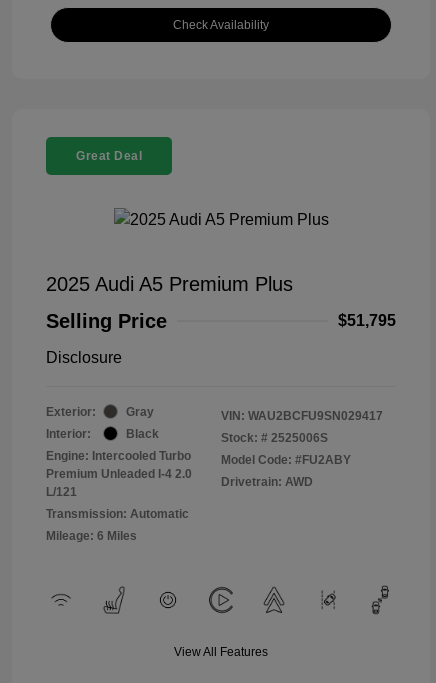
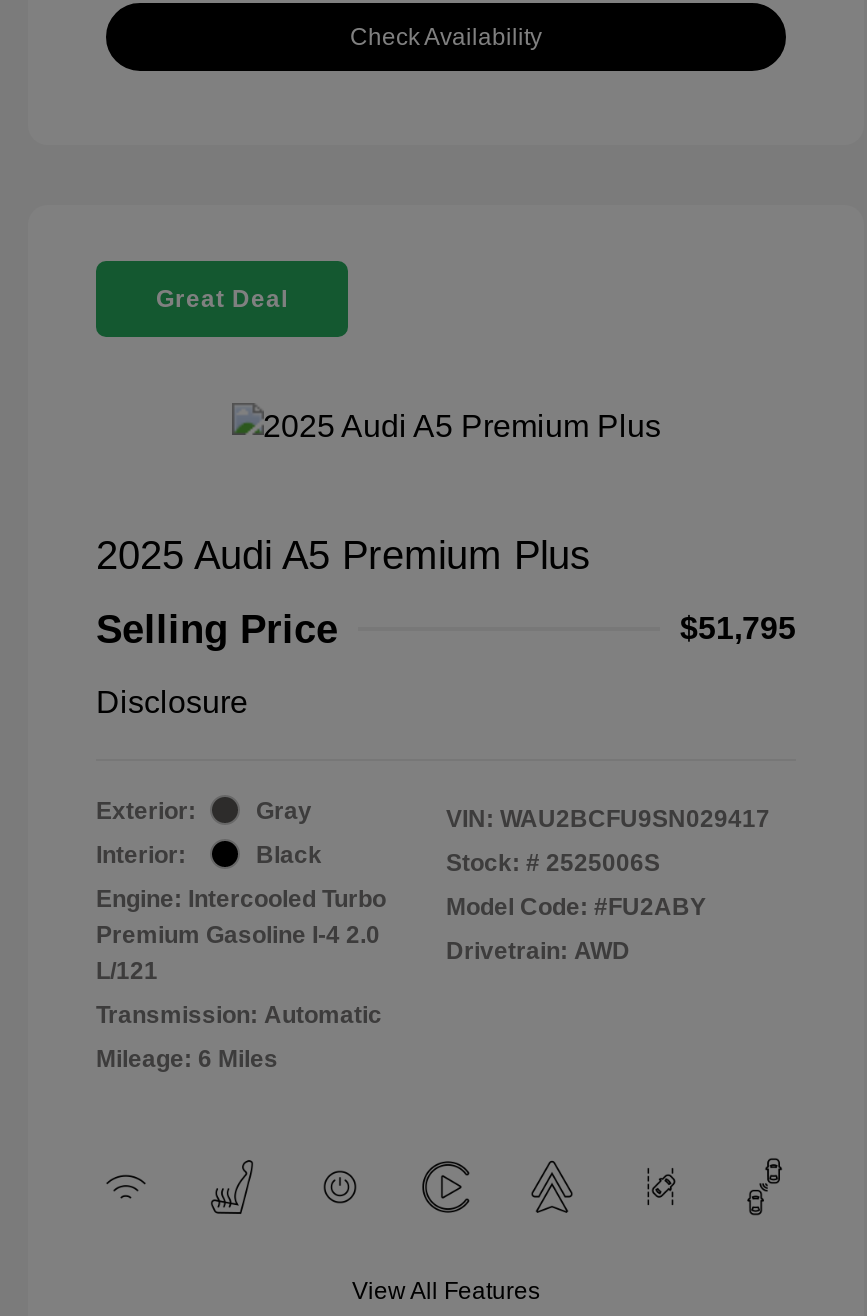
[46,467,192,481] Premium Unleaded I-4 2.0 -> [96,921,380,949] Premium Gasoline I-4 2.0

